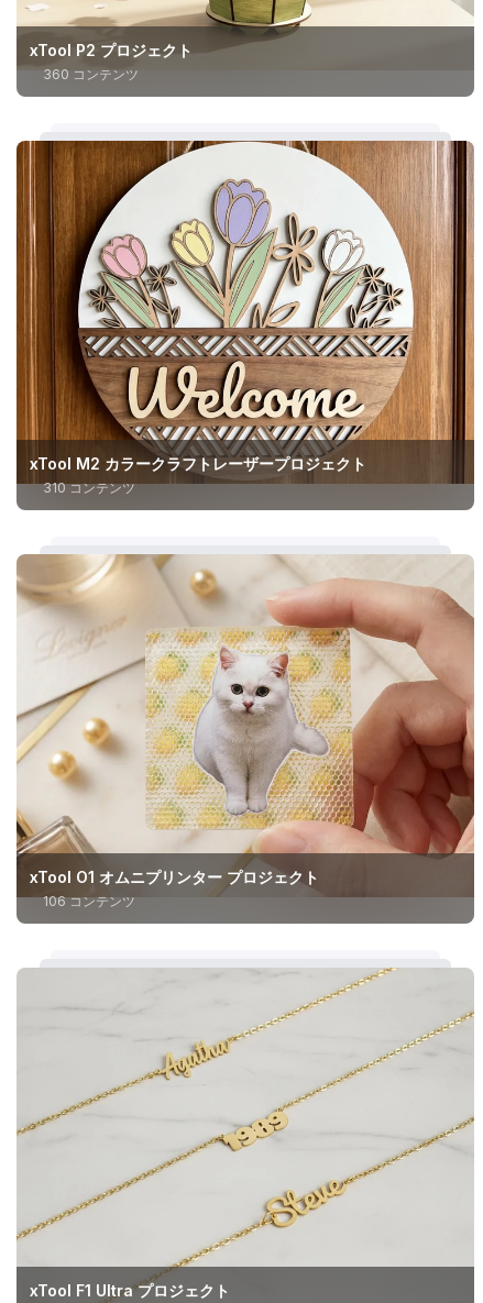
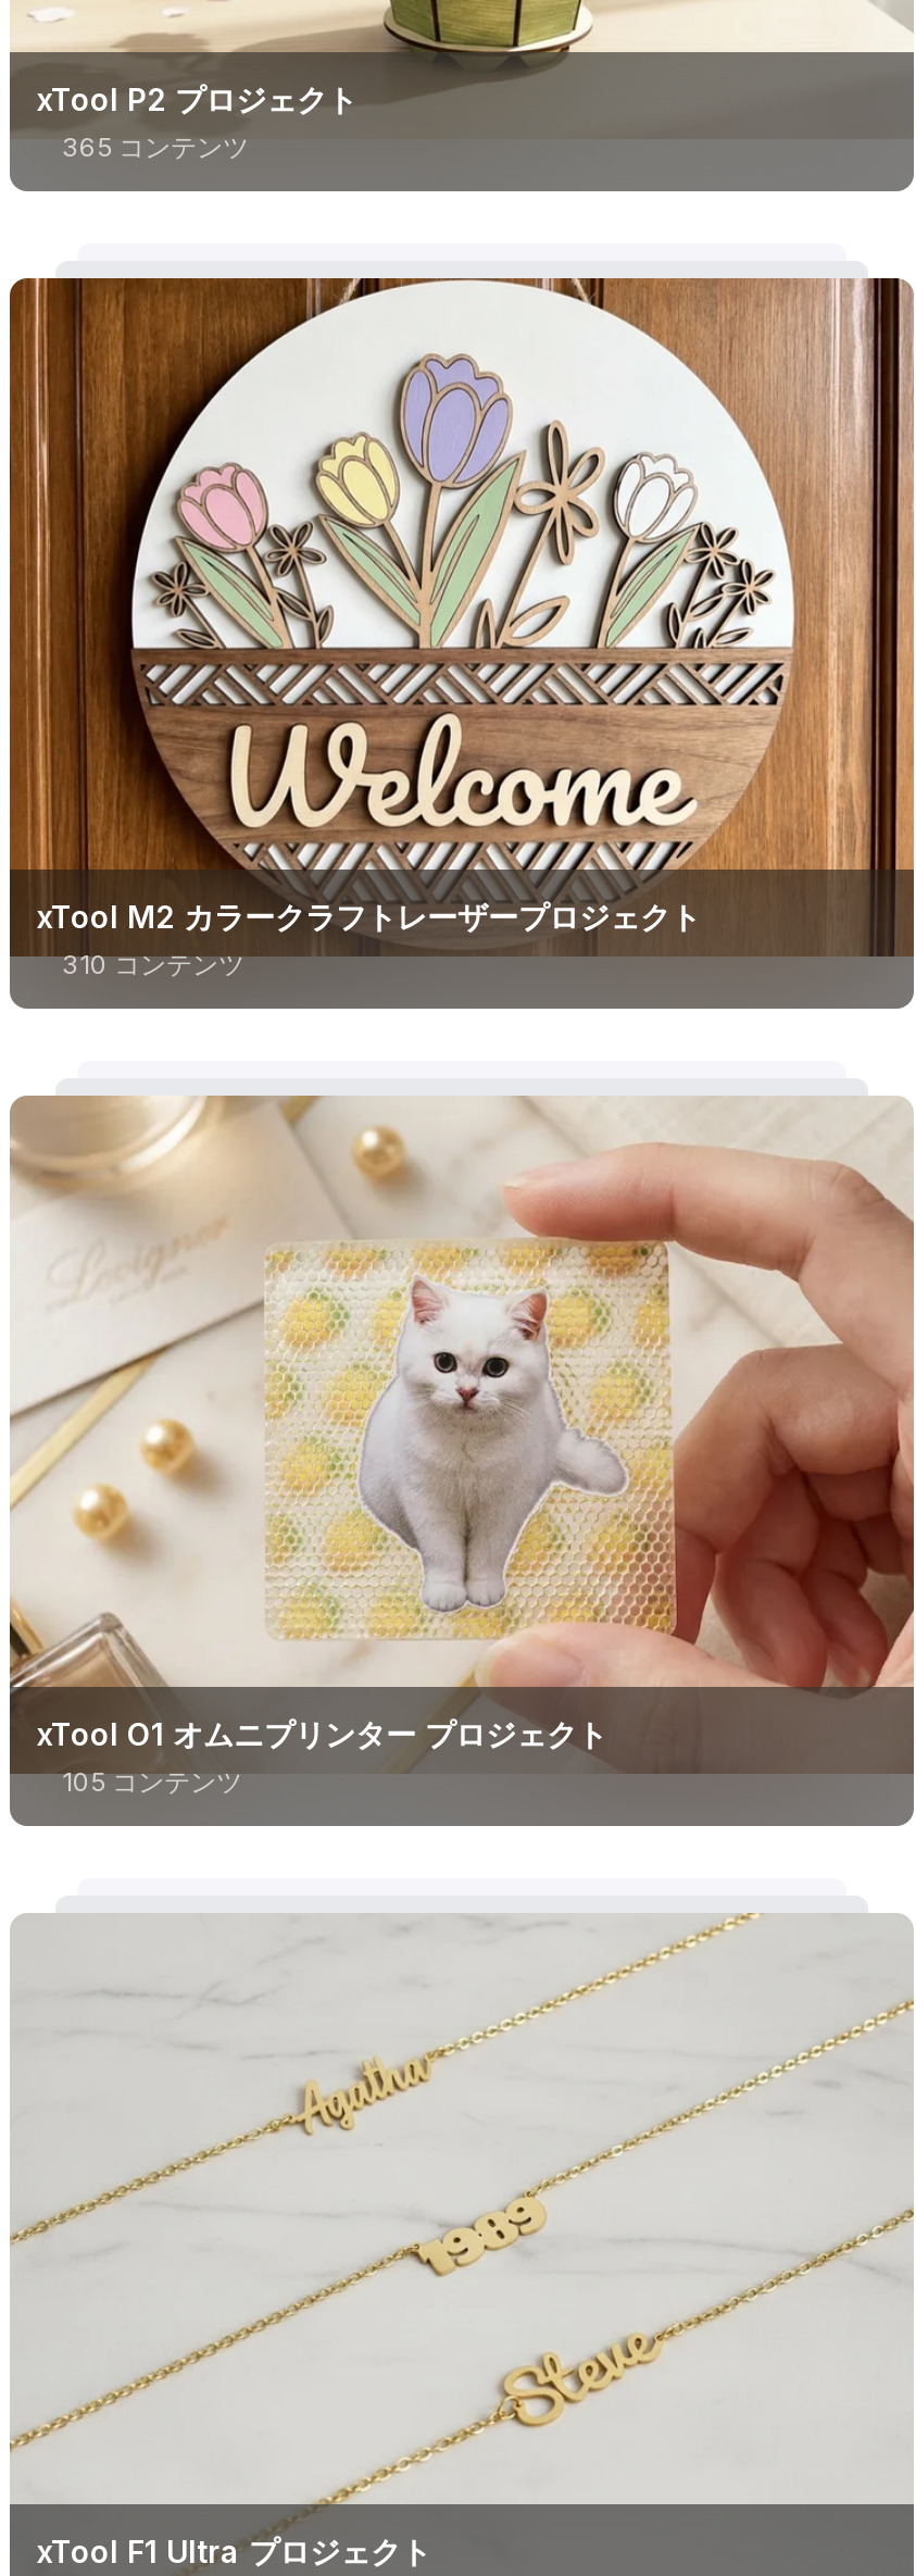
[43,66,139,82] 360 コンテンツ -> [62,130,249,163] 365 コンテンツ
[43,893,135,909] 106 コンテンツ -> [62,1765,242,1798] 105 コンテンツ

